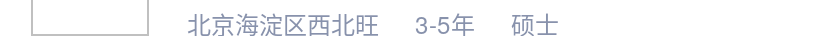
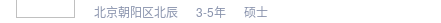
[187,6,379,40] 北京海淀区西北旺 -> [94,3,178,20] 北京朝阳区北辰

